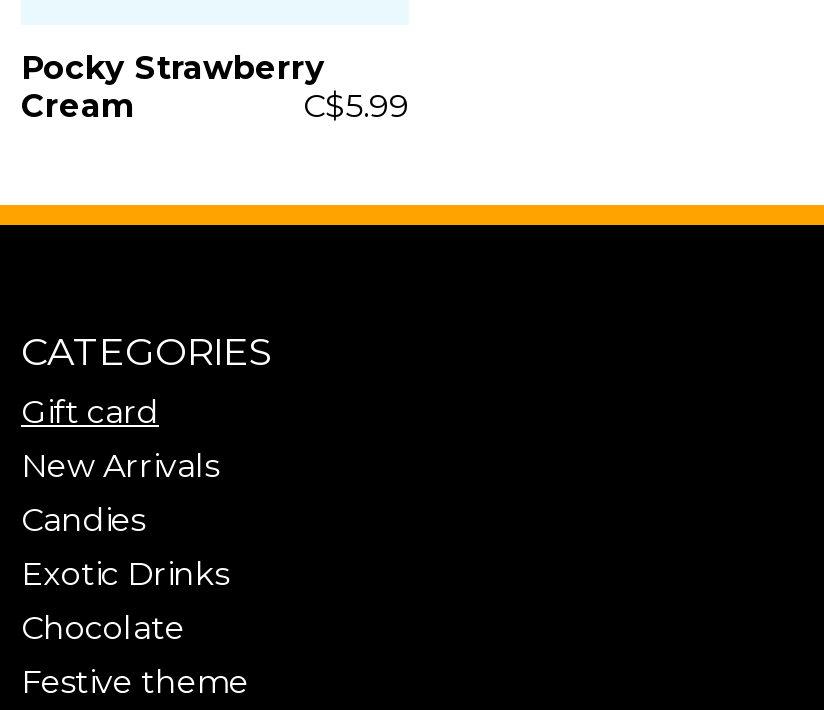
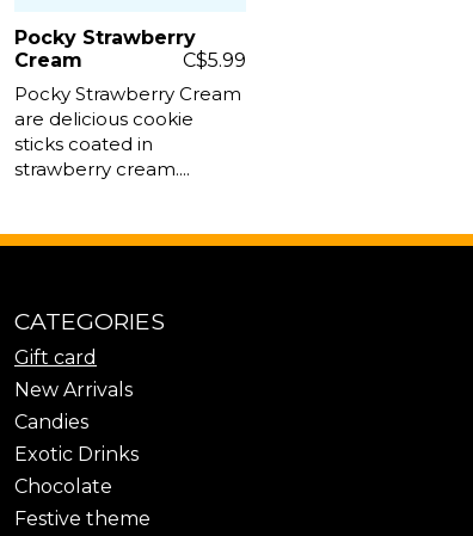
none -> [14,82,241,180] Pocky Strawberry Cream | are delicious cookie | sticks coated in | strawberry cream....

